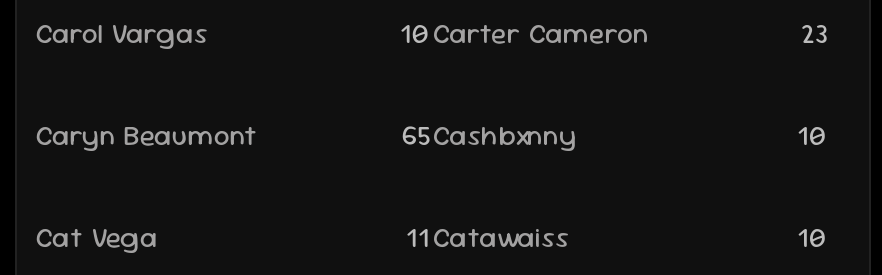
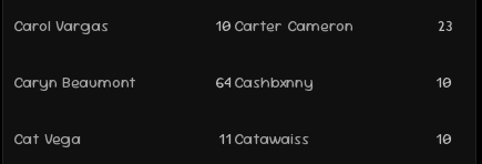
[402,117,577,153] 65 Cashbxnny -> [215,72,314,92] 64 Cashbxnny

